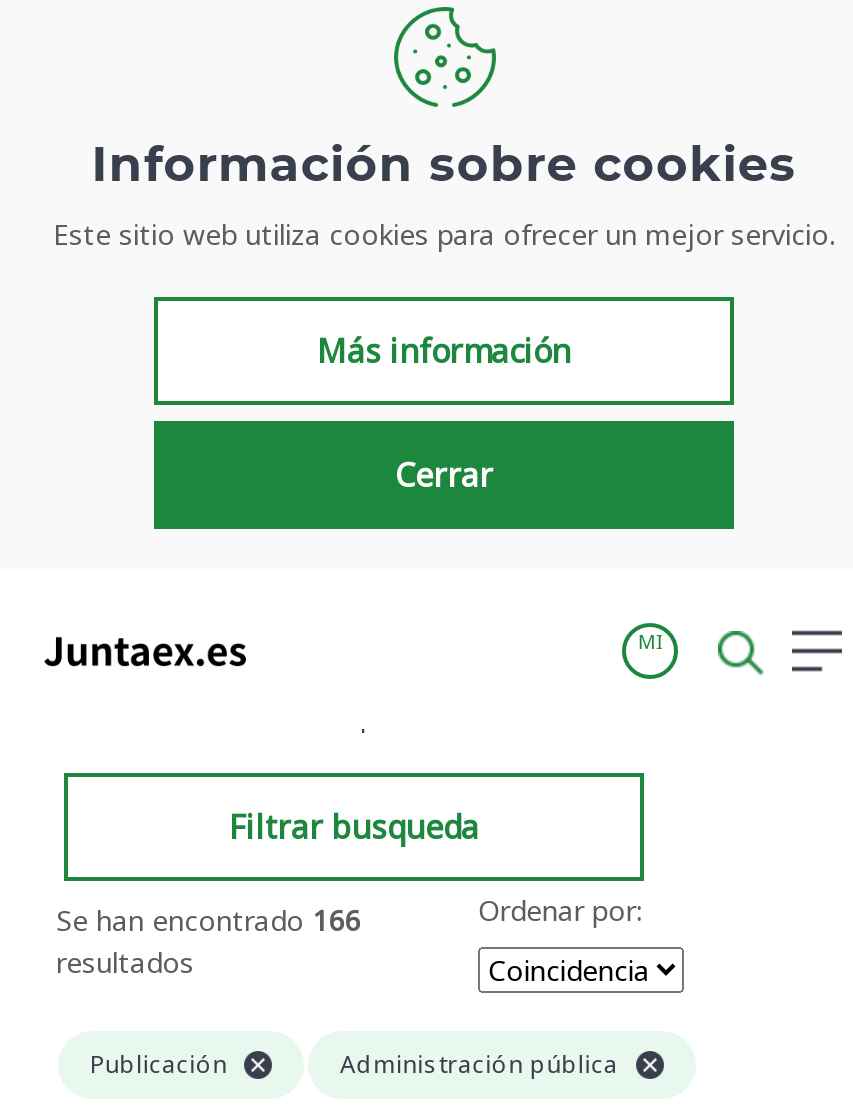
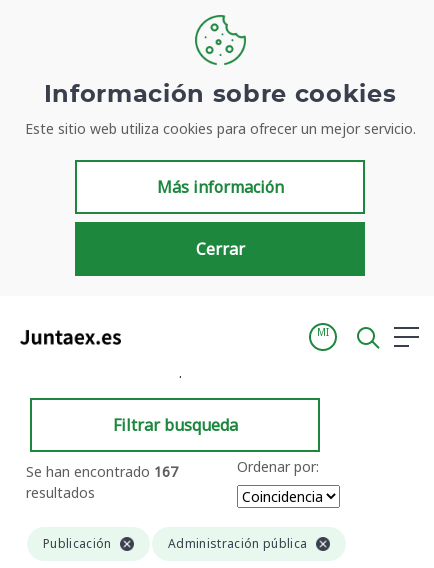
[56,901,360,939] Se han encontrado 166 -> [26,462,178,481] Se han encontrado 167

